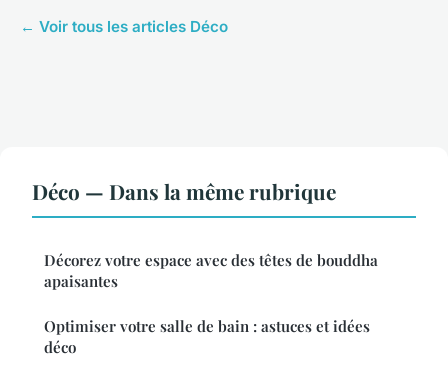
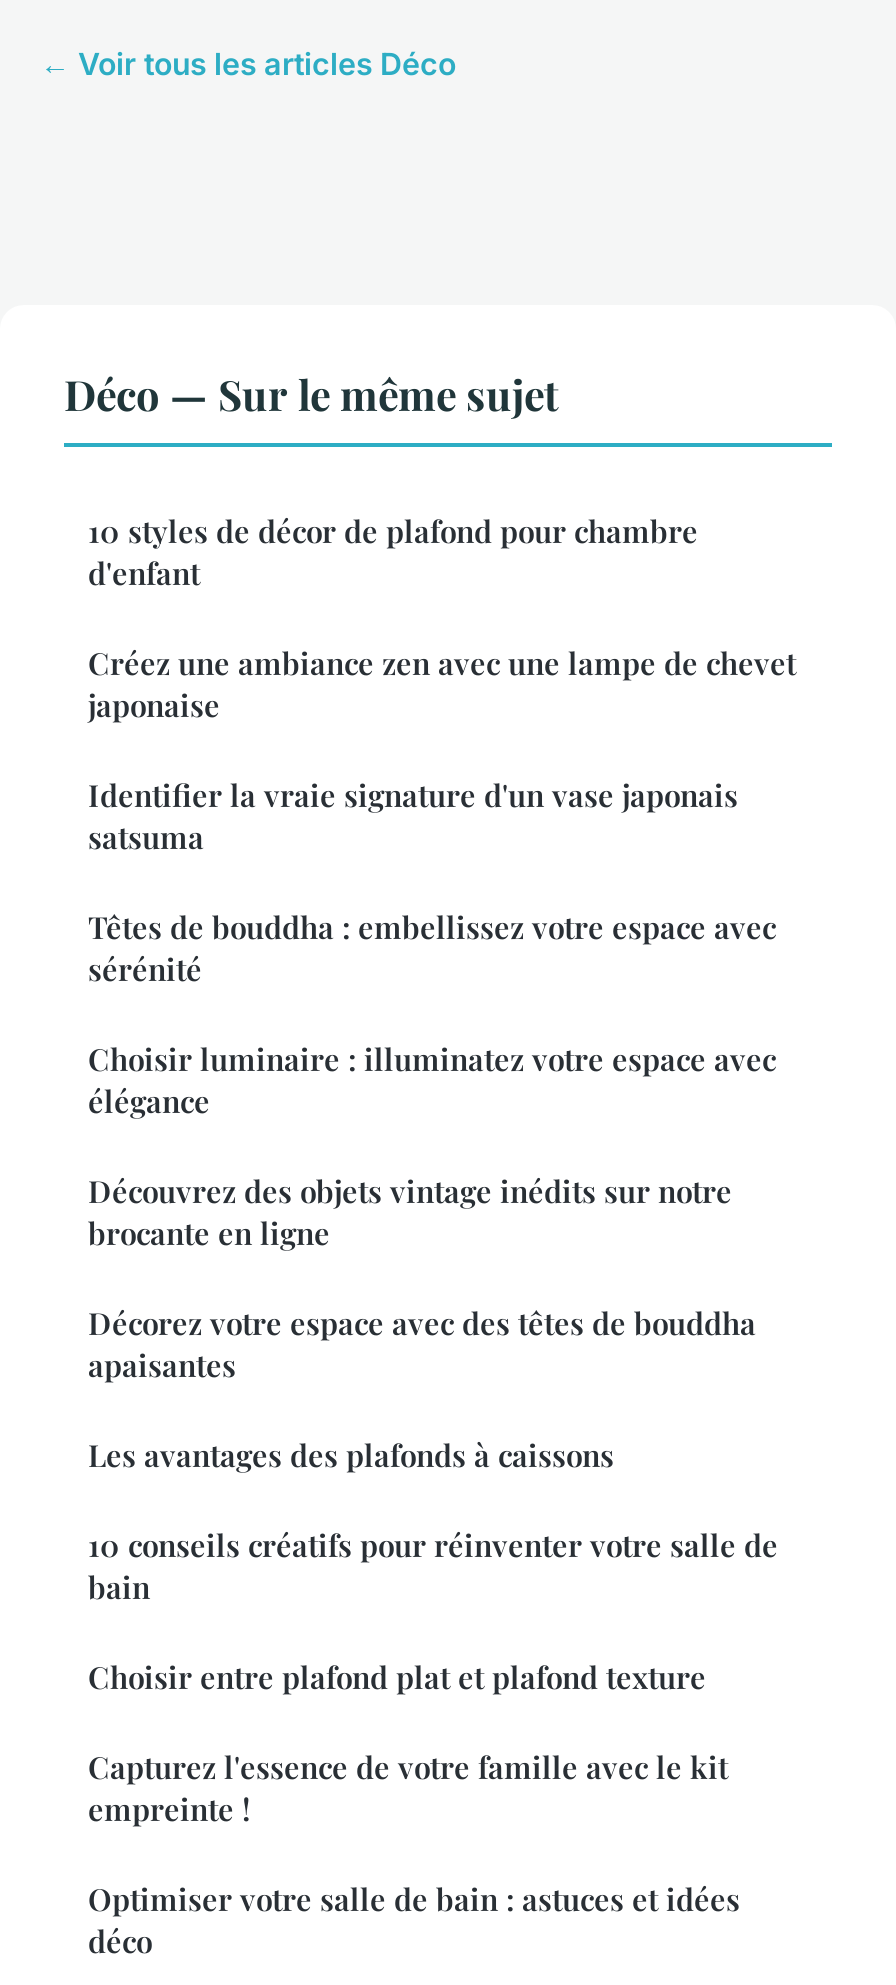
[32,177,336,205] Déco — Dans la même rubrique -> [64,366,796,1254] Déco — Sur le même sujet | 10 styles de décor de plafond pour chambre | d'enfant | Créez une ambiance zen avec une lampe de chevet | japonaise | Identifier la vraie signature d'un vase japonais | satsuma | Têtes de bouddha : embellissez votre espace avec | sérénité | Choisir luminaire : illuminatez votre espace avec | élégance | Découvrez des objets vintage inédits sur notre | brocante en ligne
none -> [88,1436,778,1830] Les avantages des plafonds à caissons | 10 conseils créatifs pour réinventer votre salle de | bain | Choisir entre plafond plat et plafond texture | Capturez l'essence de votre famille avec le kit | empreinte !

